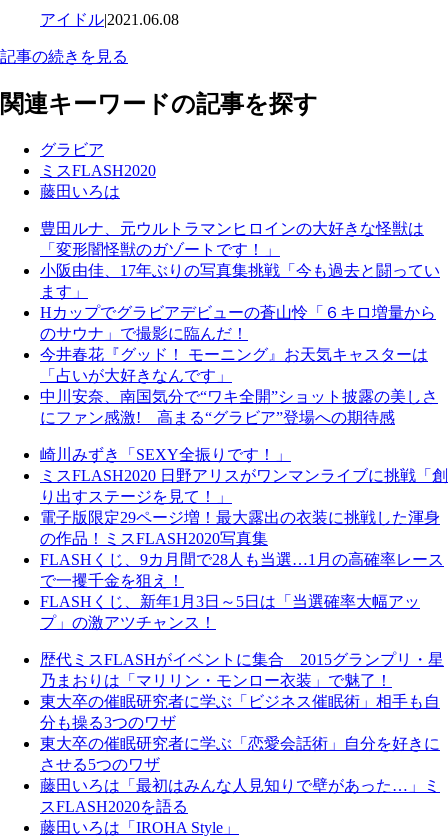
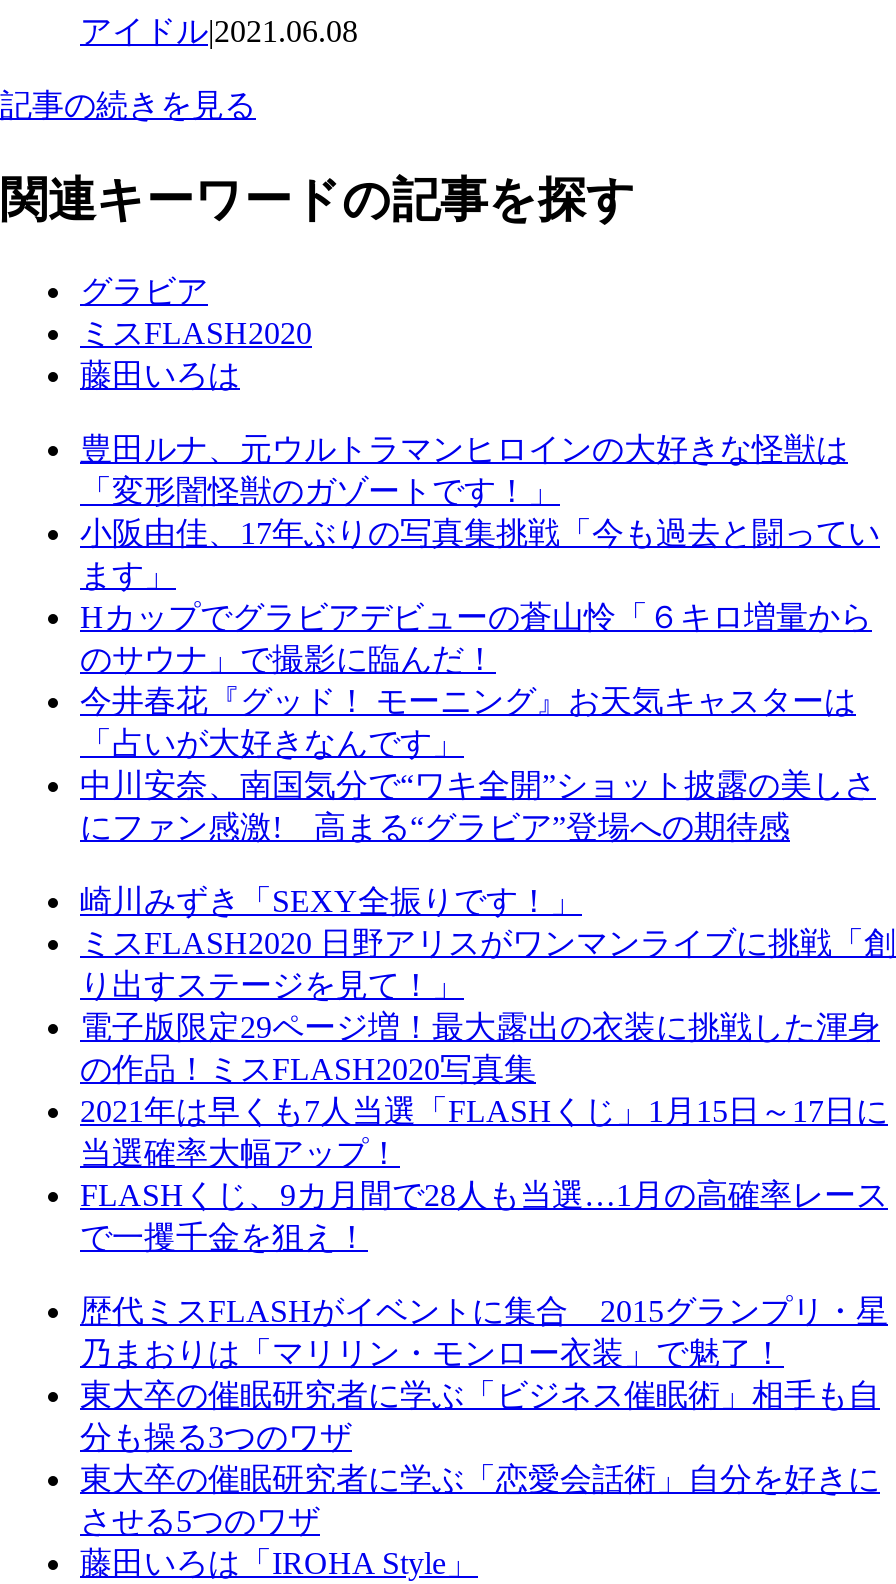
none -> [80,1094,888,1170] 2021年は早くも7人当選「FLASHくじ」1月15日～17日に | 当選確率大幅アップ！
moved [40,551,444,589] -> [80,1178,888,1254]: FLASHくじ、9カ月間で28人も当選…1月の高確率レース | で一攫千金を狙え！
[40,593,420,631] FLASHくじ、新年1月3日～5日は「当選確率大幅アッ | プ」の激アツチャンス！ -> none
[40,777,440,815] 藤田いろは「最初はみんな人見知りで壁があった…」ミ | スFLASH2020を語る -> none

